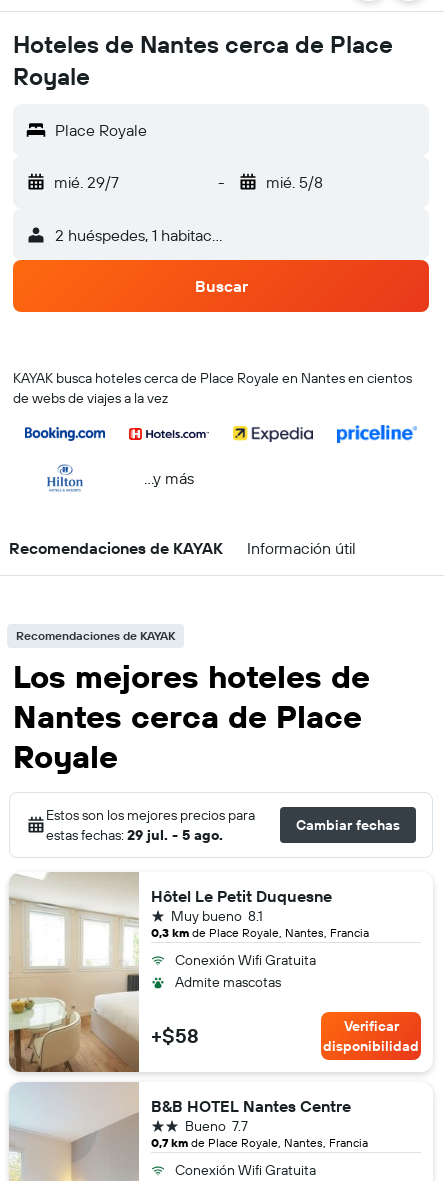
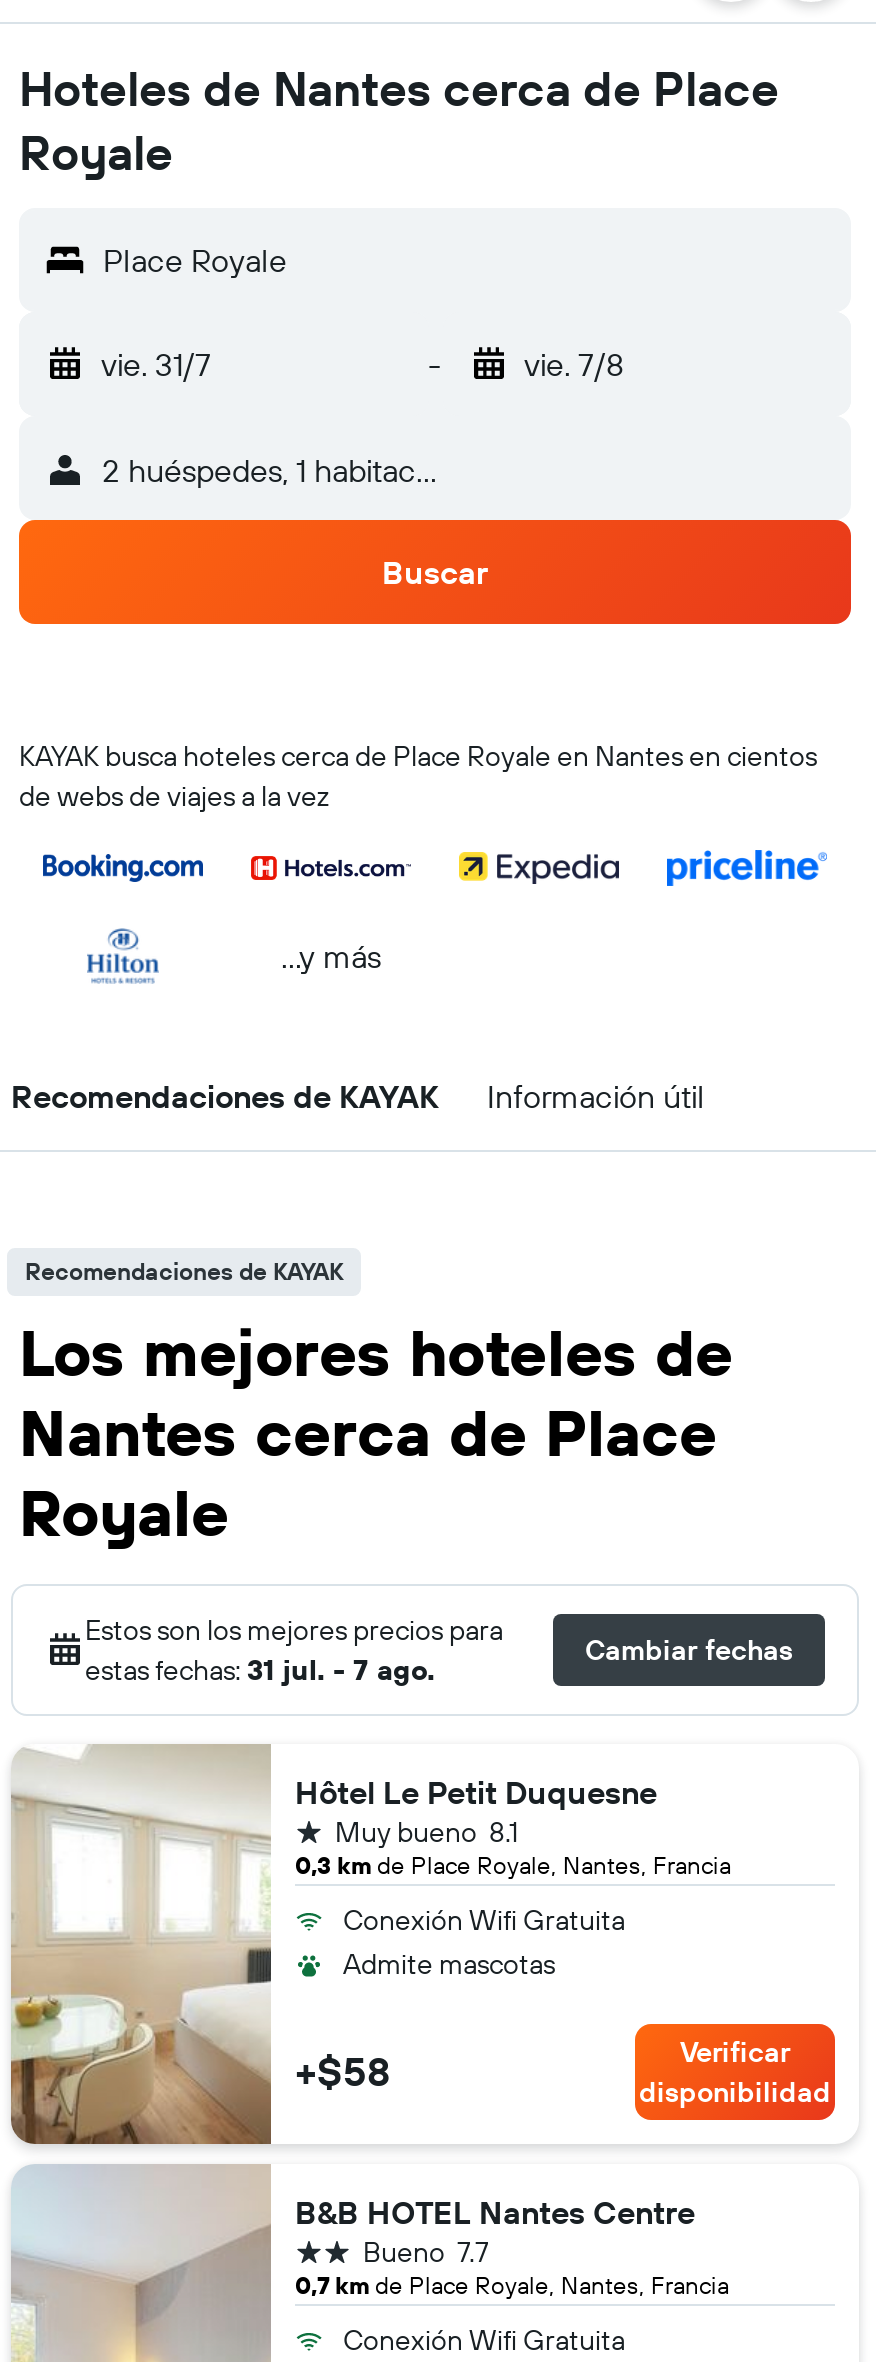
[54,172,119,192] mié. 29/7 -> [101,344,211,384] vie. 31/7
[265,172,322,192] mié. 5/8 -> [524,344,624,384] vie. 7/8
[46,826,223,844] estas fechas: 29 jul. - 5 ago. -> [85,1652,435,1688] estas fechas: 31 jul. - 7 ago.

